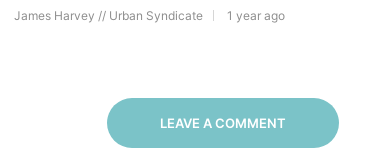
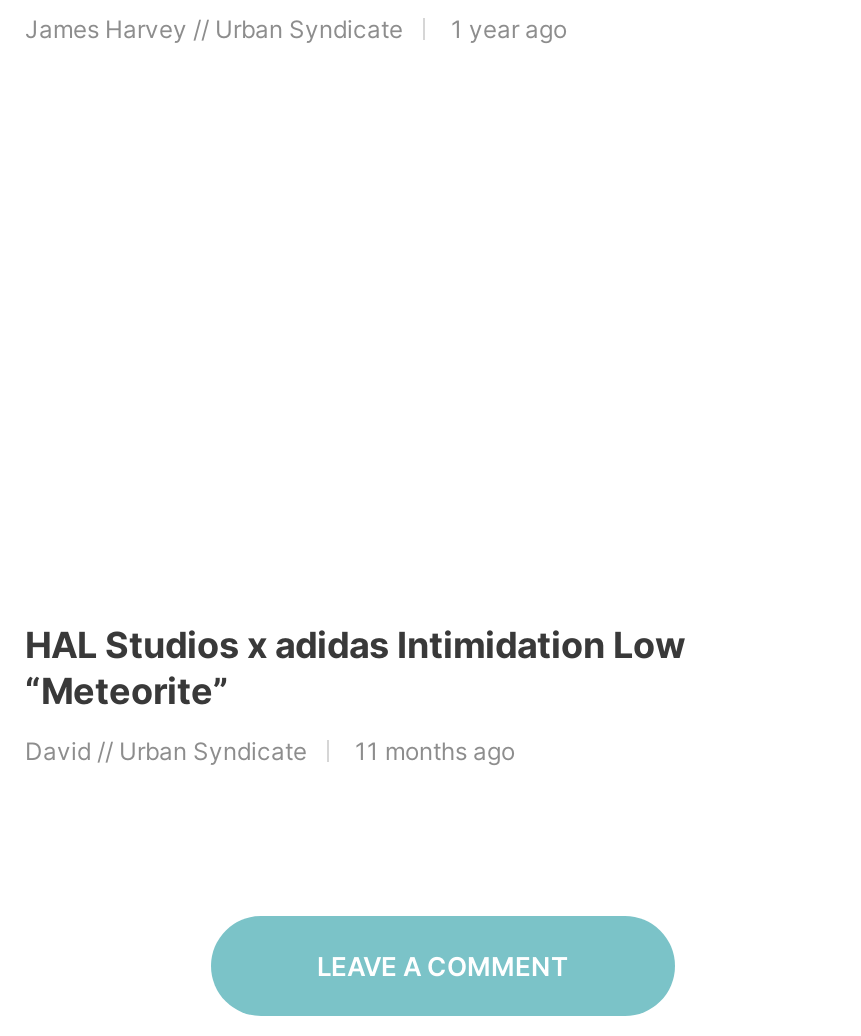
none -> [25,623,685,765] HAL Studios x adidas Intimidation Low | “Meteorite” | David // Urban Syndicate | 11 months ago

